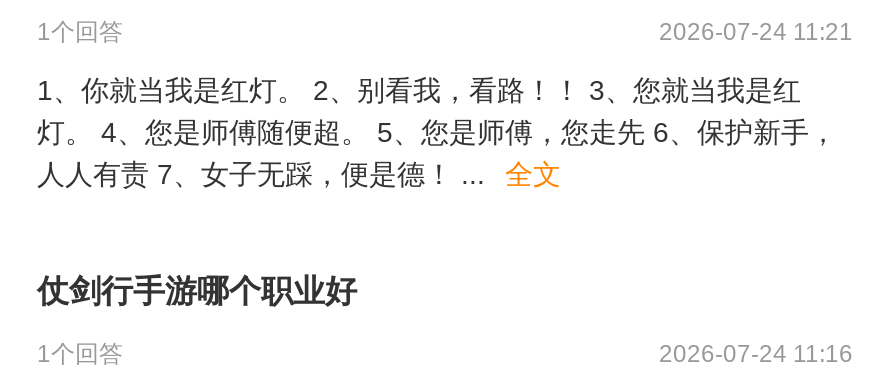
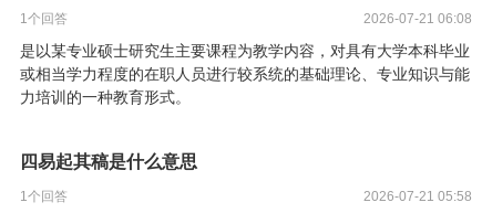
[659,18,853,46] 2026-07-24 11:21 -> [363,11,472,26] 2026-07-21 06:08
[37,74,837,190] 1、你就当我是红灯。 2、别看我，看路！！ 3、您就当我是红 | 灯。 4、您是师傅随便超。 5、您是师傅，您走先 6、保护新手， | 人人有责 7、女子无踩，便是德！... | 全文 -> [20,42,470,106] 是以某专业硕士研究生主要课程为教学内容，对具有大学本科毕业 | 或相当学力程度的在职人员进行较系统的基础理论、专业知识与能 | 力培训的一种教育形式。
[37,274,357,308] 仗剑行手游哪个职业好 -> [20,152,197,171] 四易起其稿是什么意思
[659,340,853,368] 2026-07-24 11:16 -> [363,189,472,204] 2026-07-21 05:58

